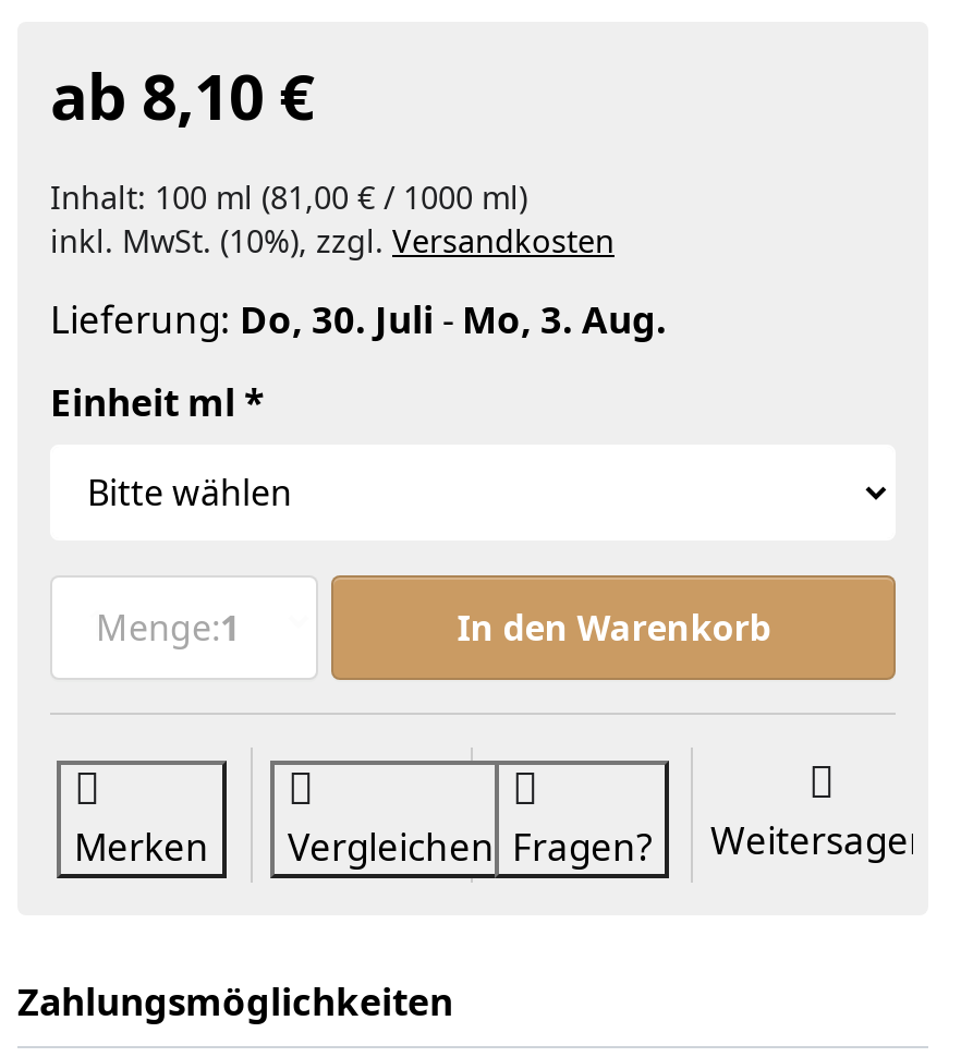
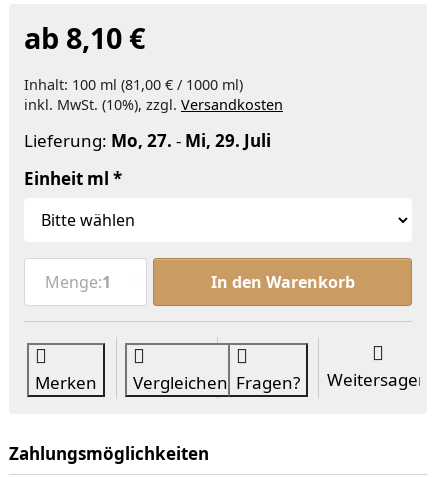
[50,295,667,345] Lieferung: Do, 30. Juli - Mo, 3. Aug. -> [24,129,271,152] Lieferung: Mo, 27. - Mi, 29. Juli

